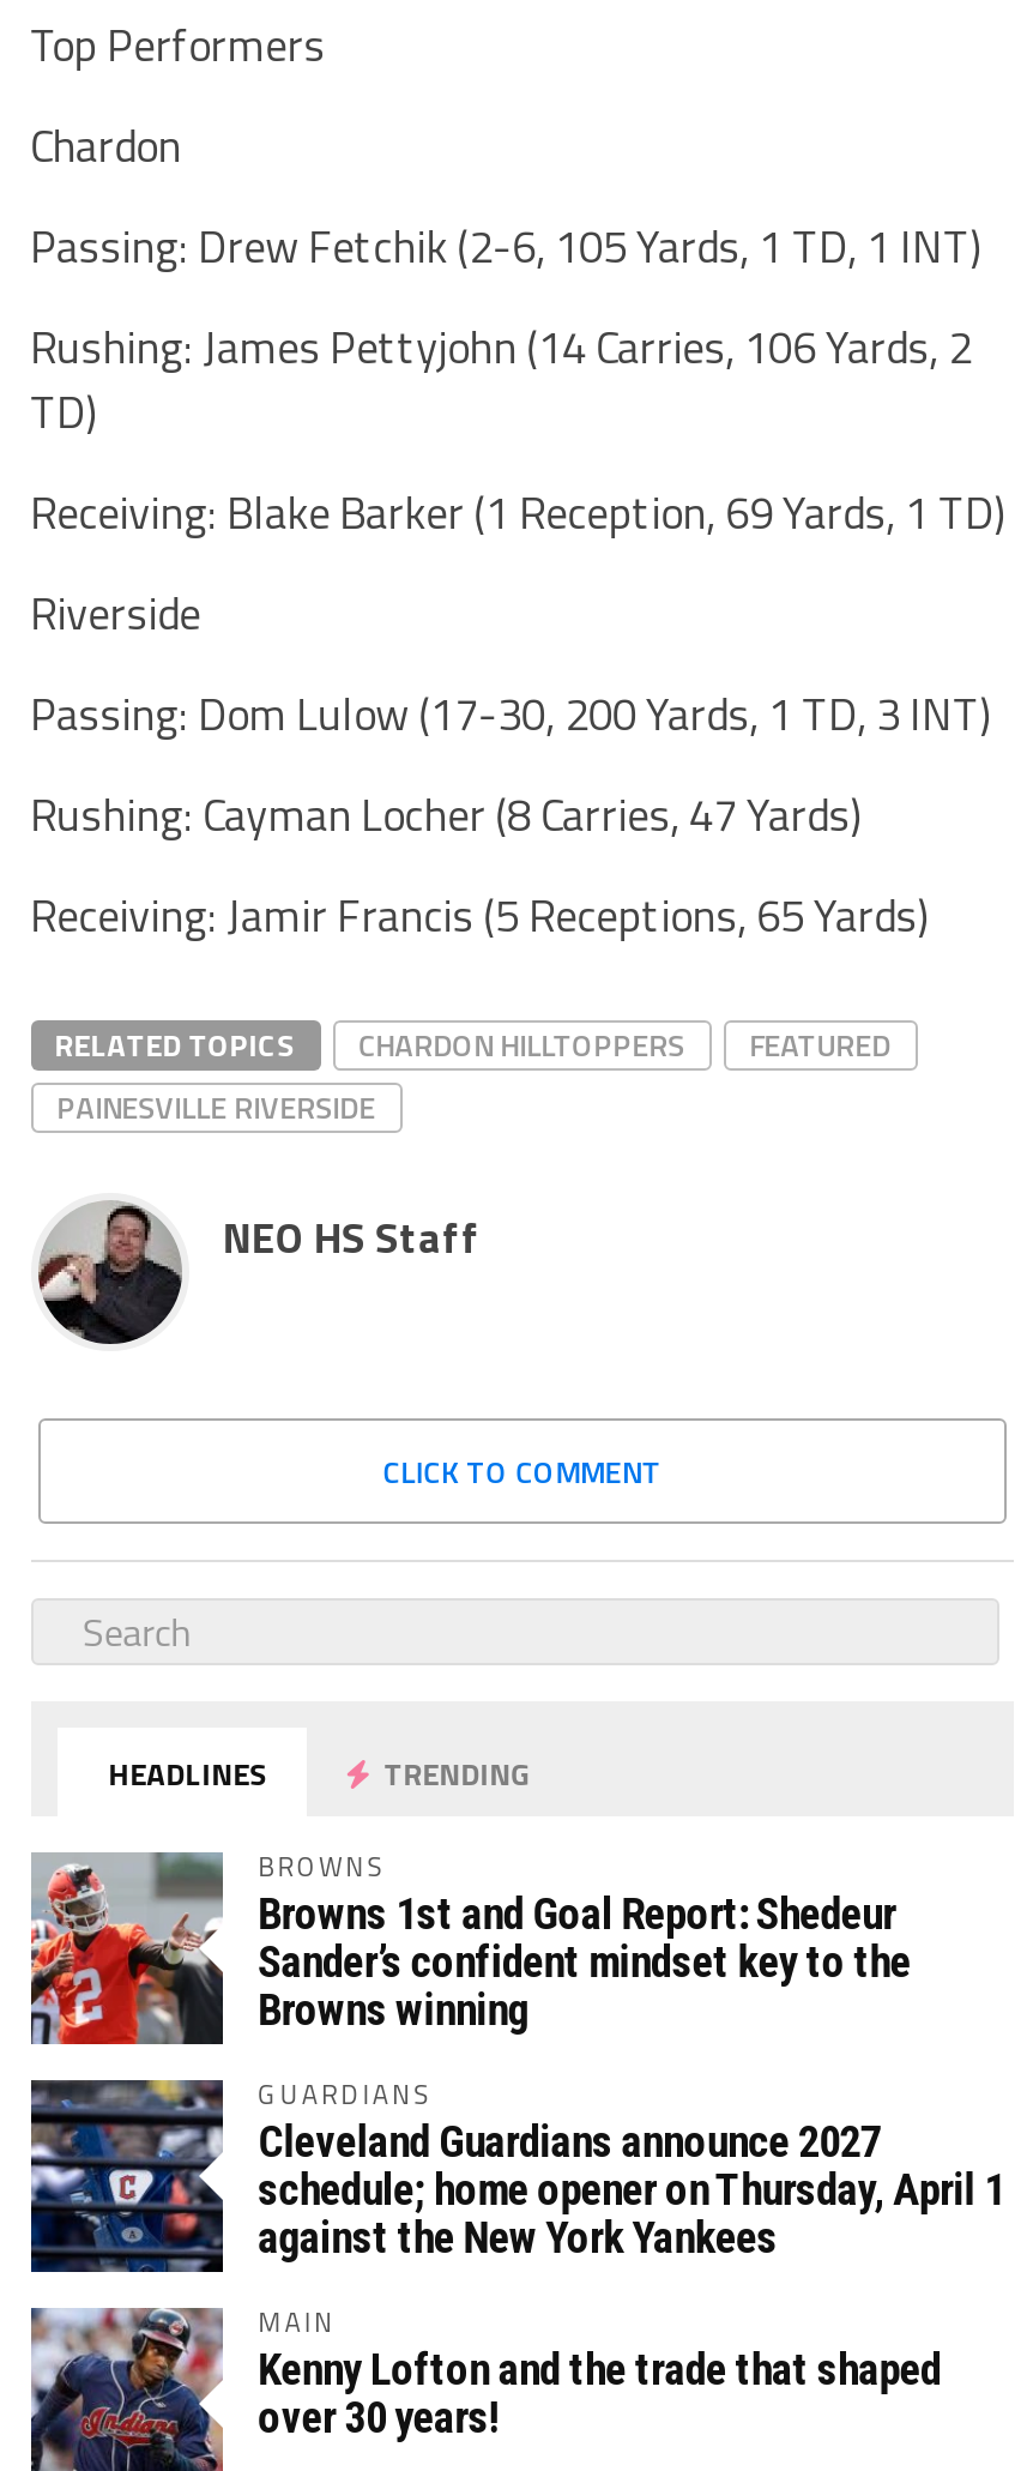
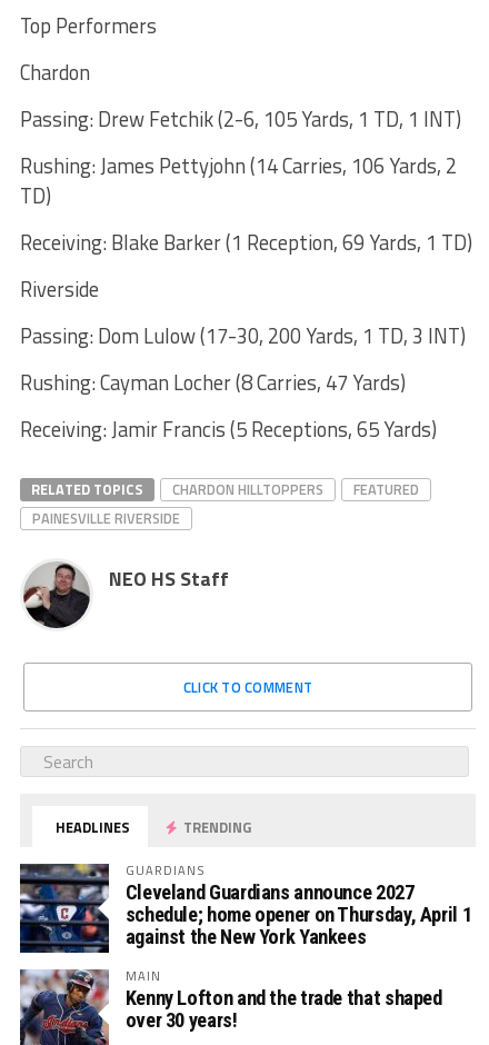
[29,1845,911,2047] [image] | BROWNS | Browns 1st and Goal Report: Shedeur | Sander’s confident mindset key to the | Browns winning -> none

